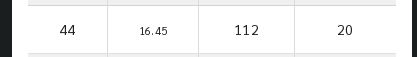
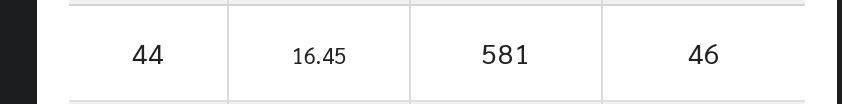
[234,20,259,38] 112 -> [482,34,530,70] 581
[337,20,354,38] 20 -> [688,34,720,70] 46

